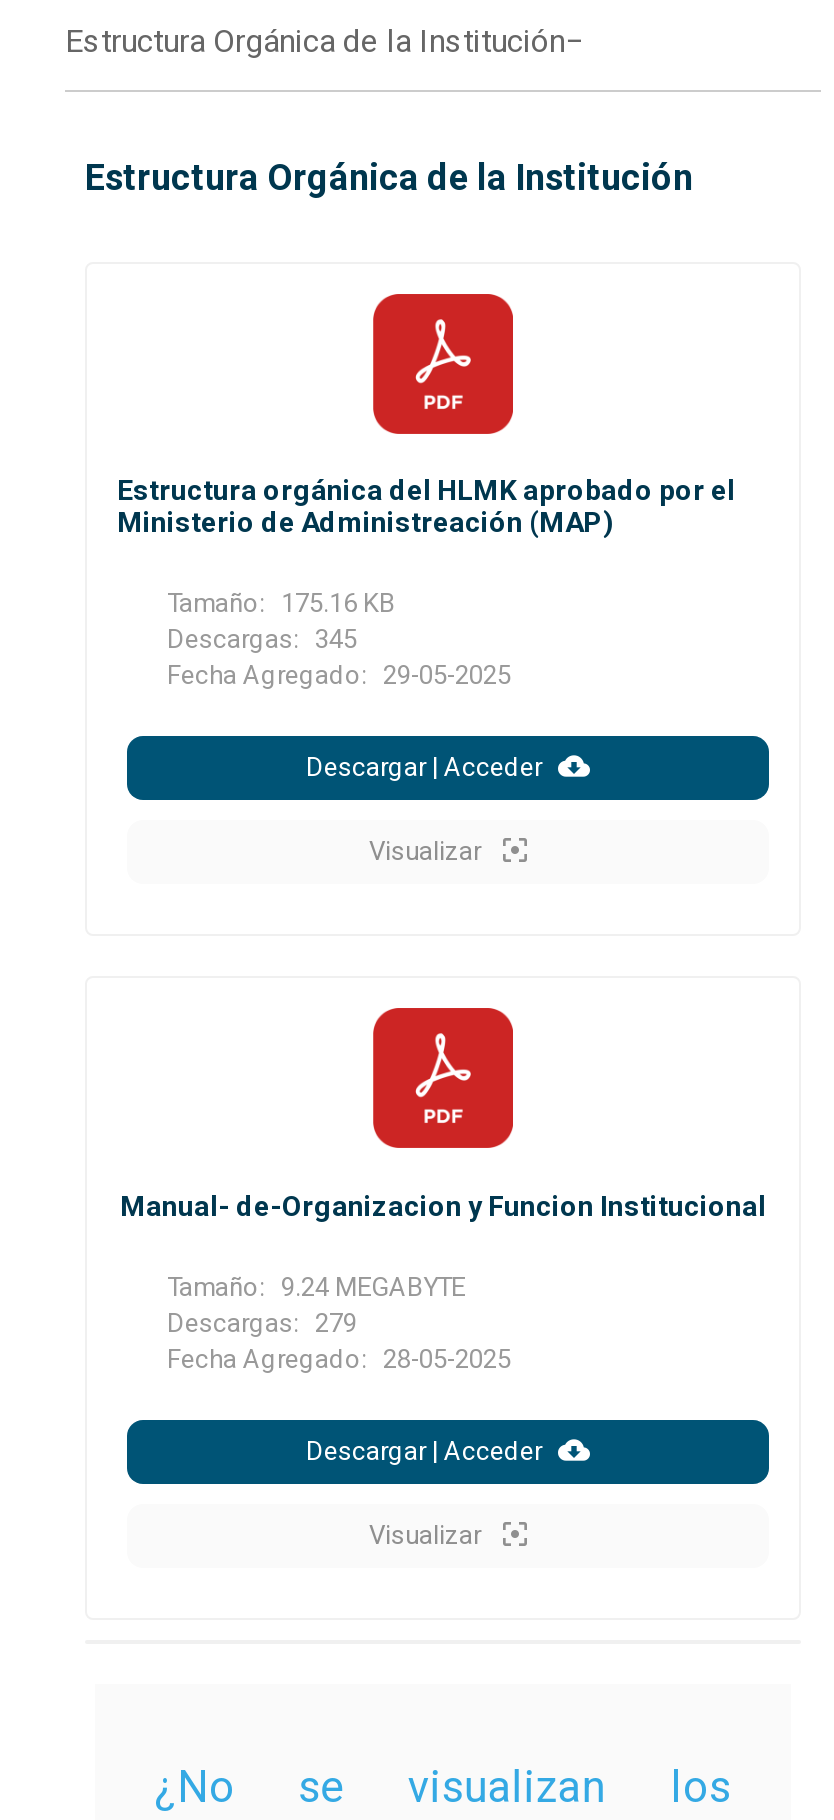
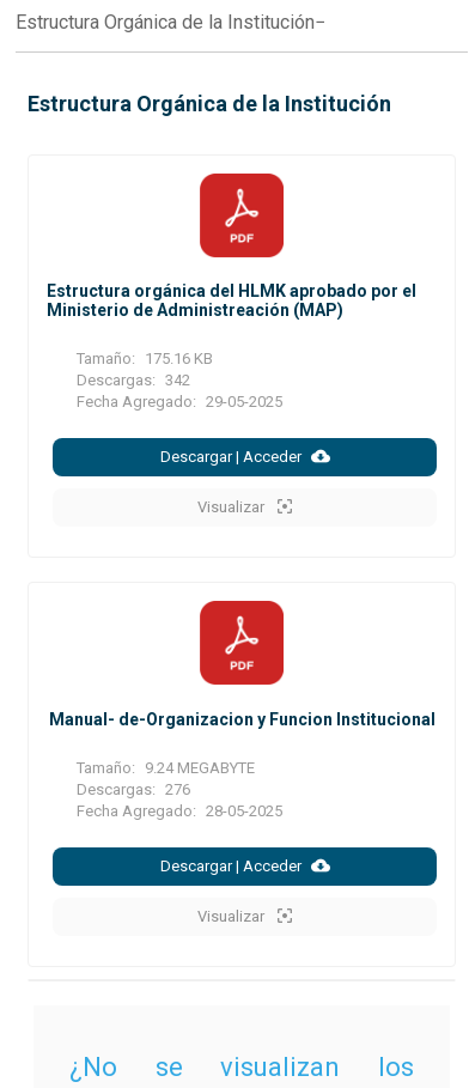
[167,624,357,654] Descargas: 345 -> [77,371,190,389] Descargas: 342
[167,1307,357,1337] Descargas: 279 -> [77,780,190,798] Descargas: 276

